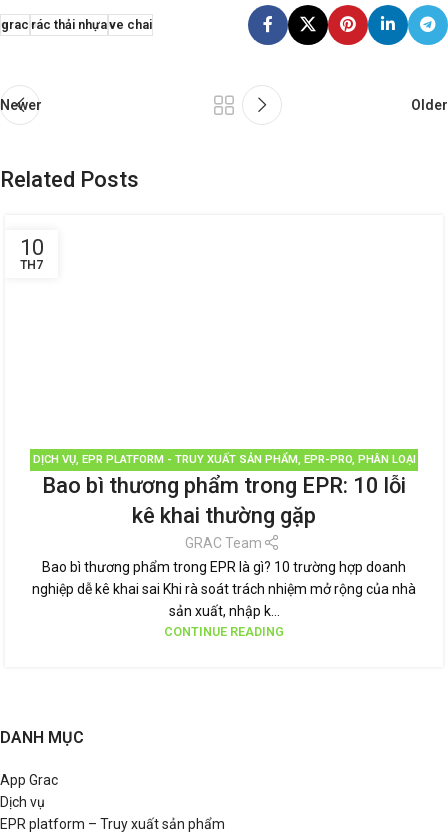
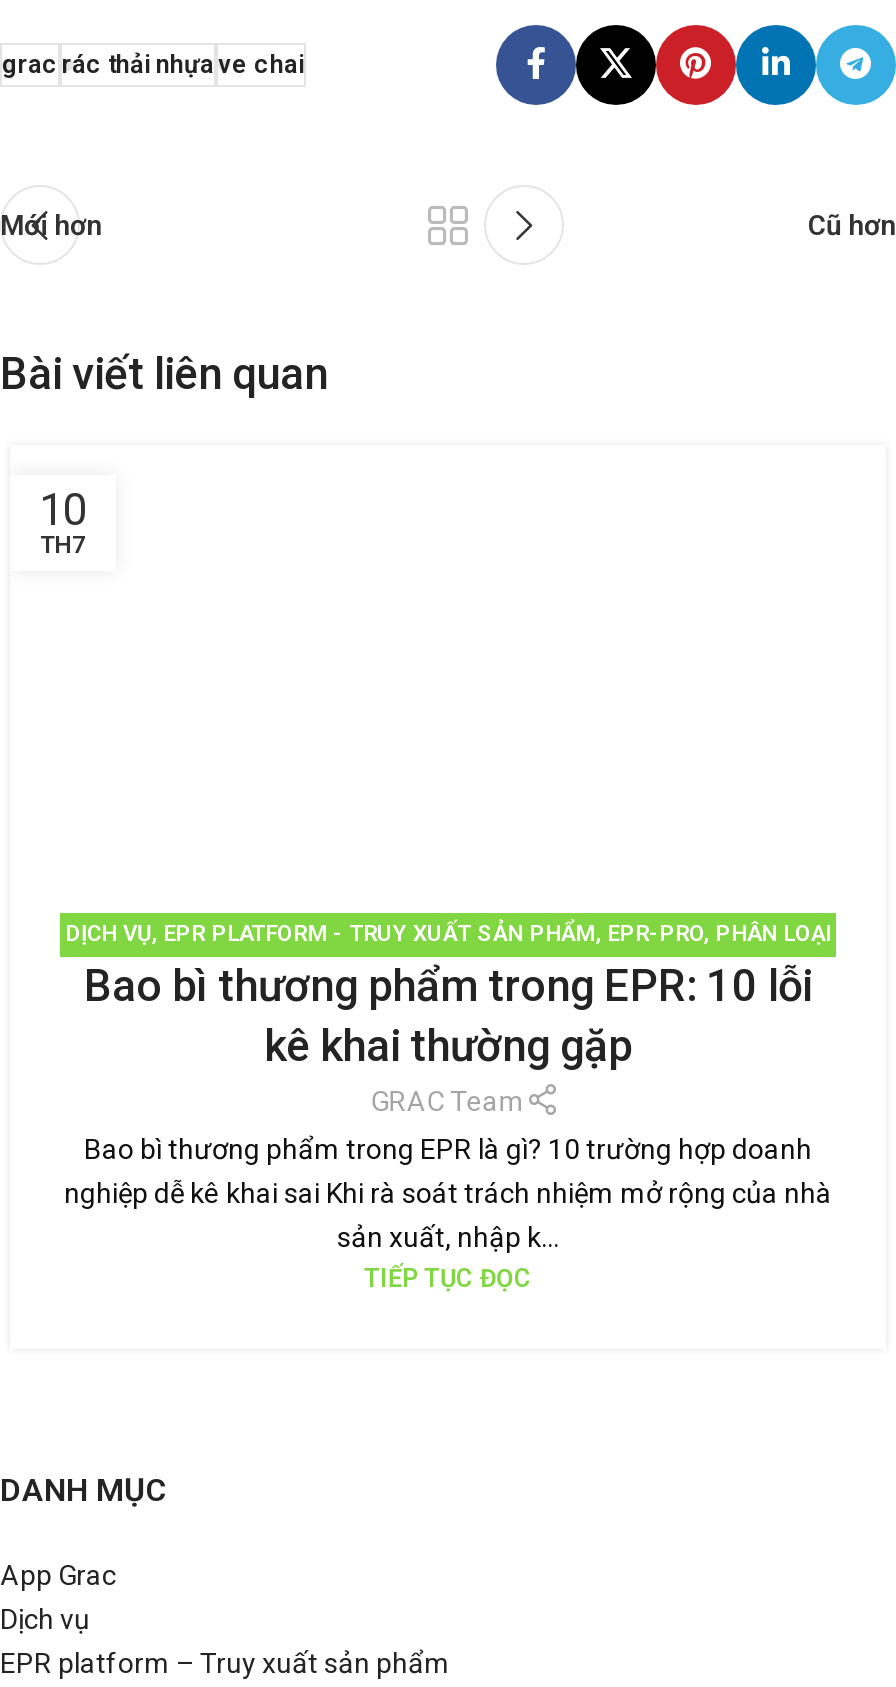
[0,97,448,113] Newer | Older -> [0,209,896,241] Mới hơn | Cũ hơn
[0,167,139,192] Related Posts -> [0,349,328,399] Bài viết liên quan
[164,624,284,639] CONTINUE READING -> [364,1263,532,1293] TIẾP TỤC ĐỌC

